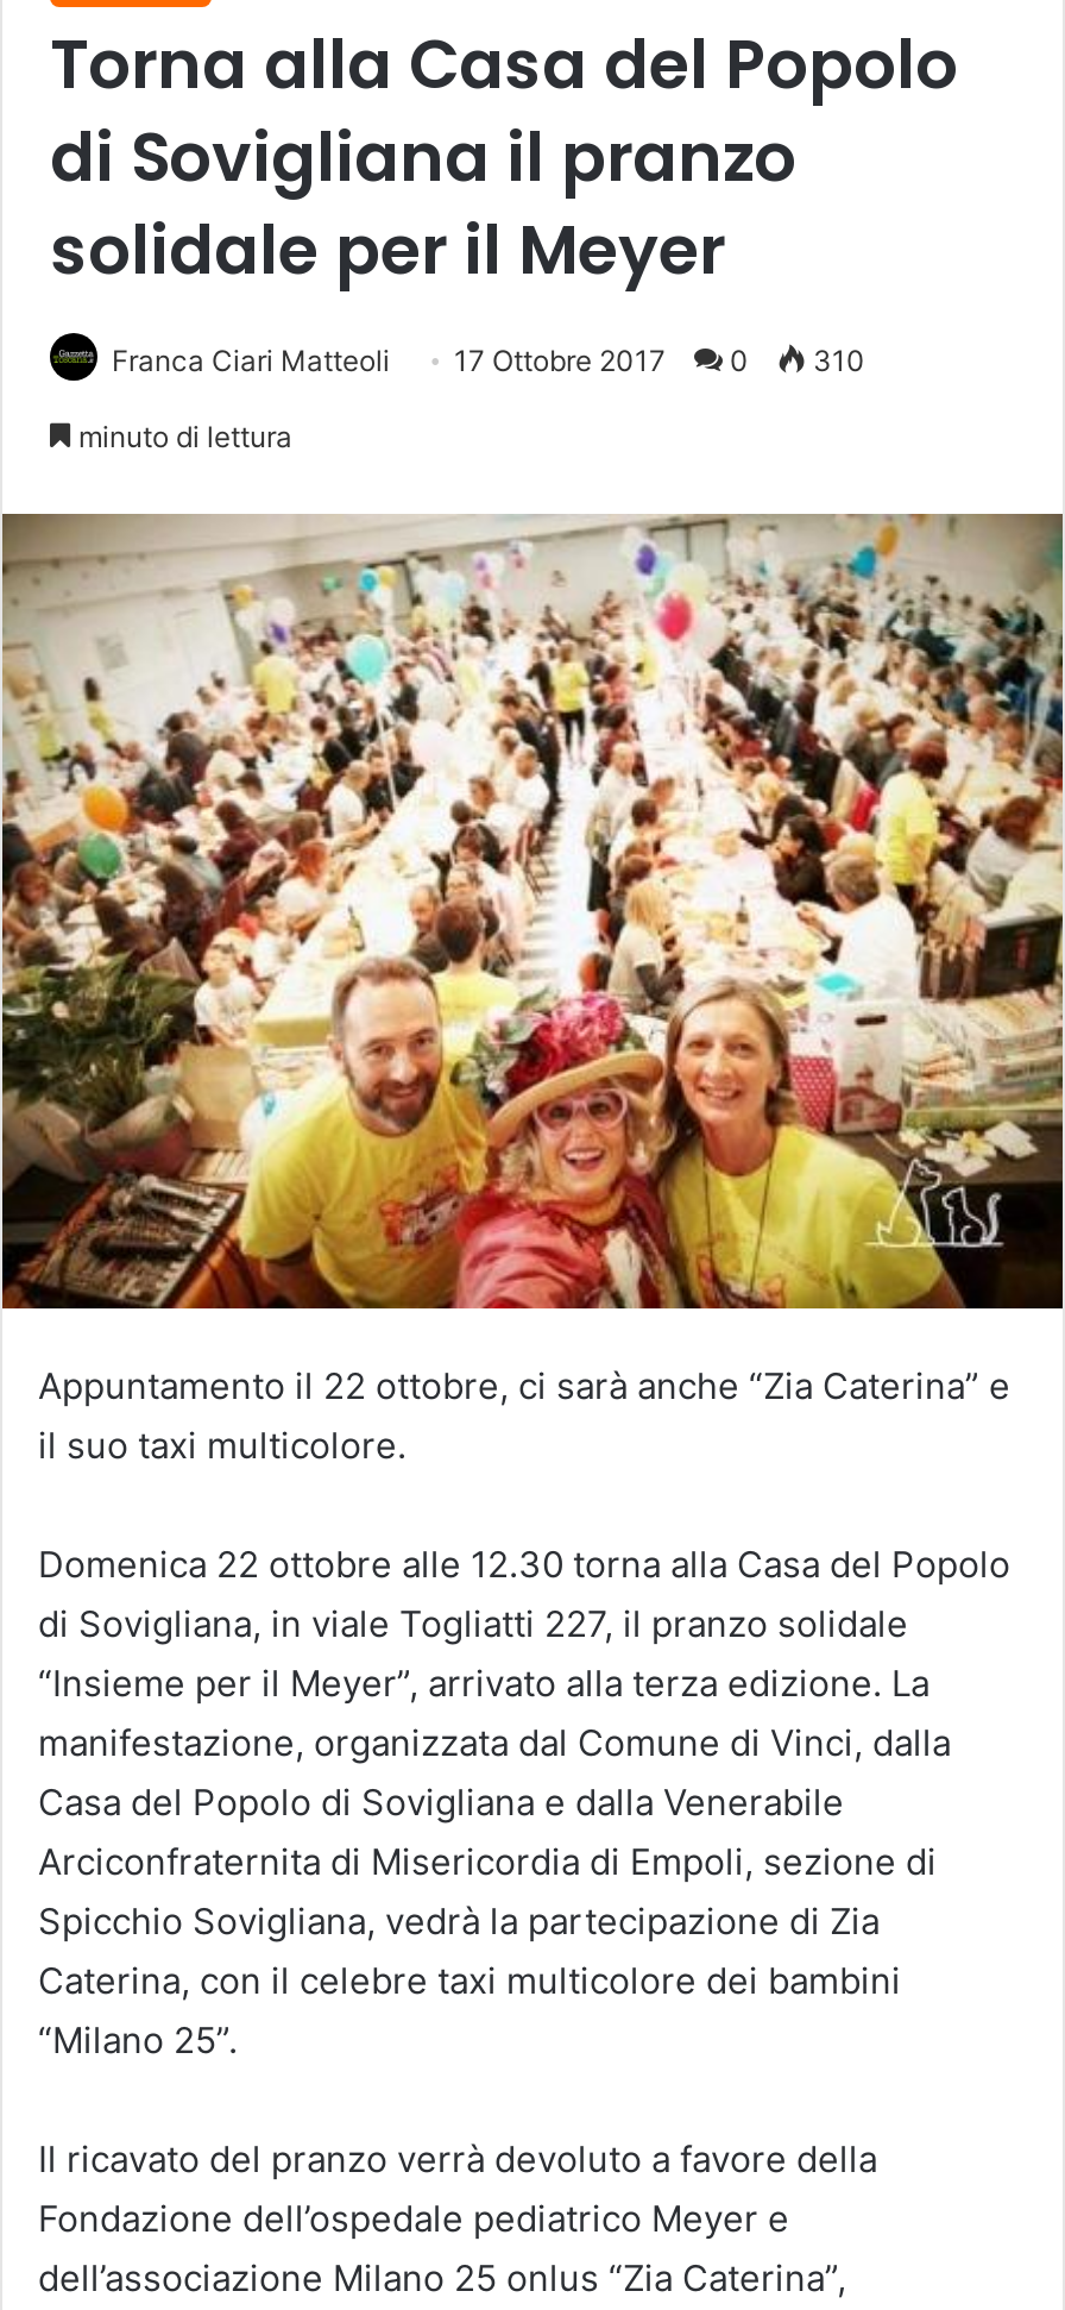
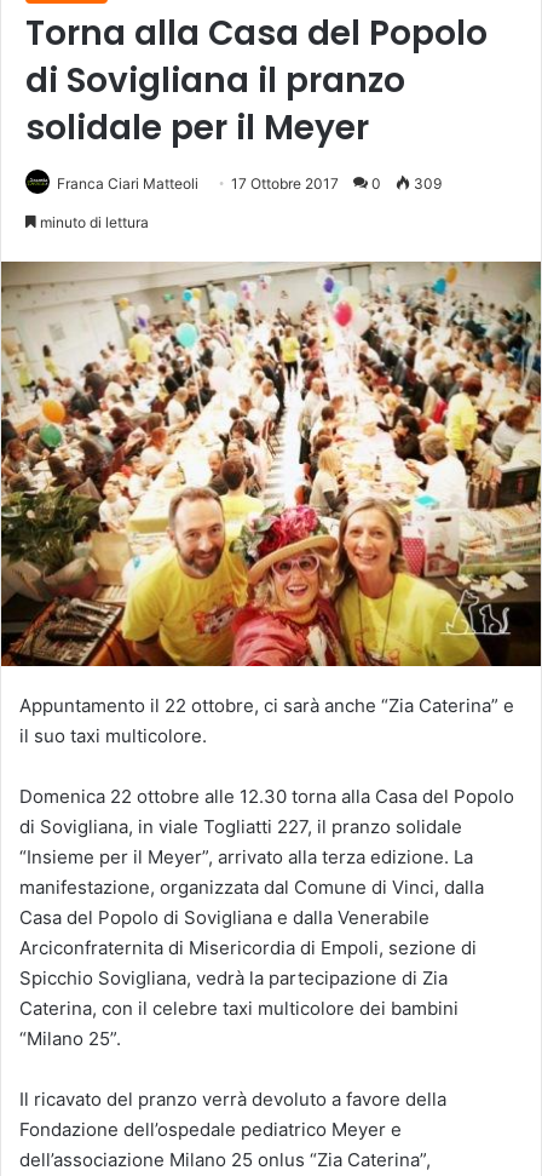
[112,342,865,378] Franca Ciari Matteoli 17 Ottobre 2017 0 310 -> [57,174,442,192] Franca Ciari Matteoli 17 Ottobre 2017 0 309

